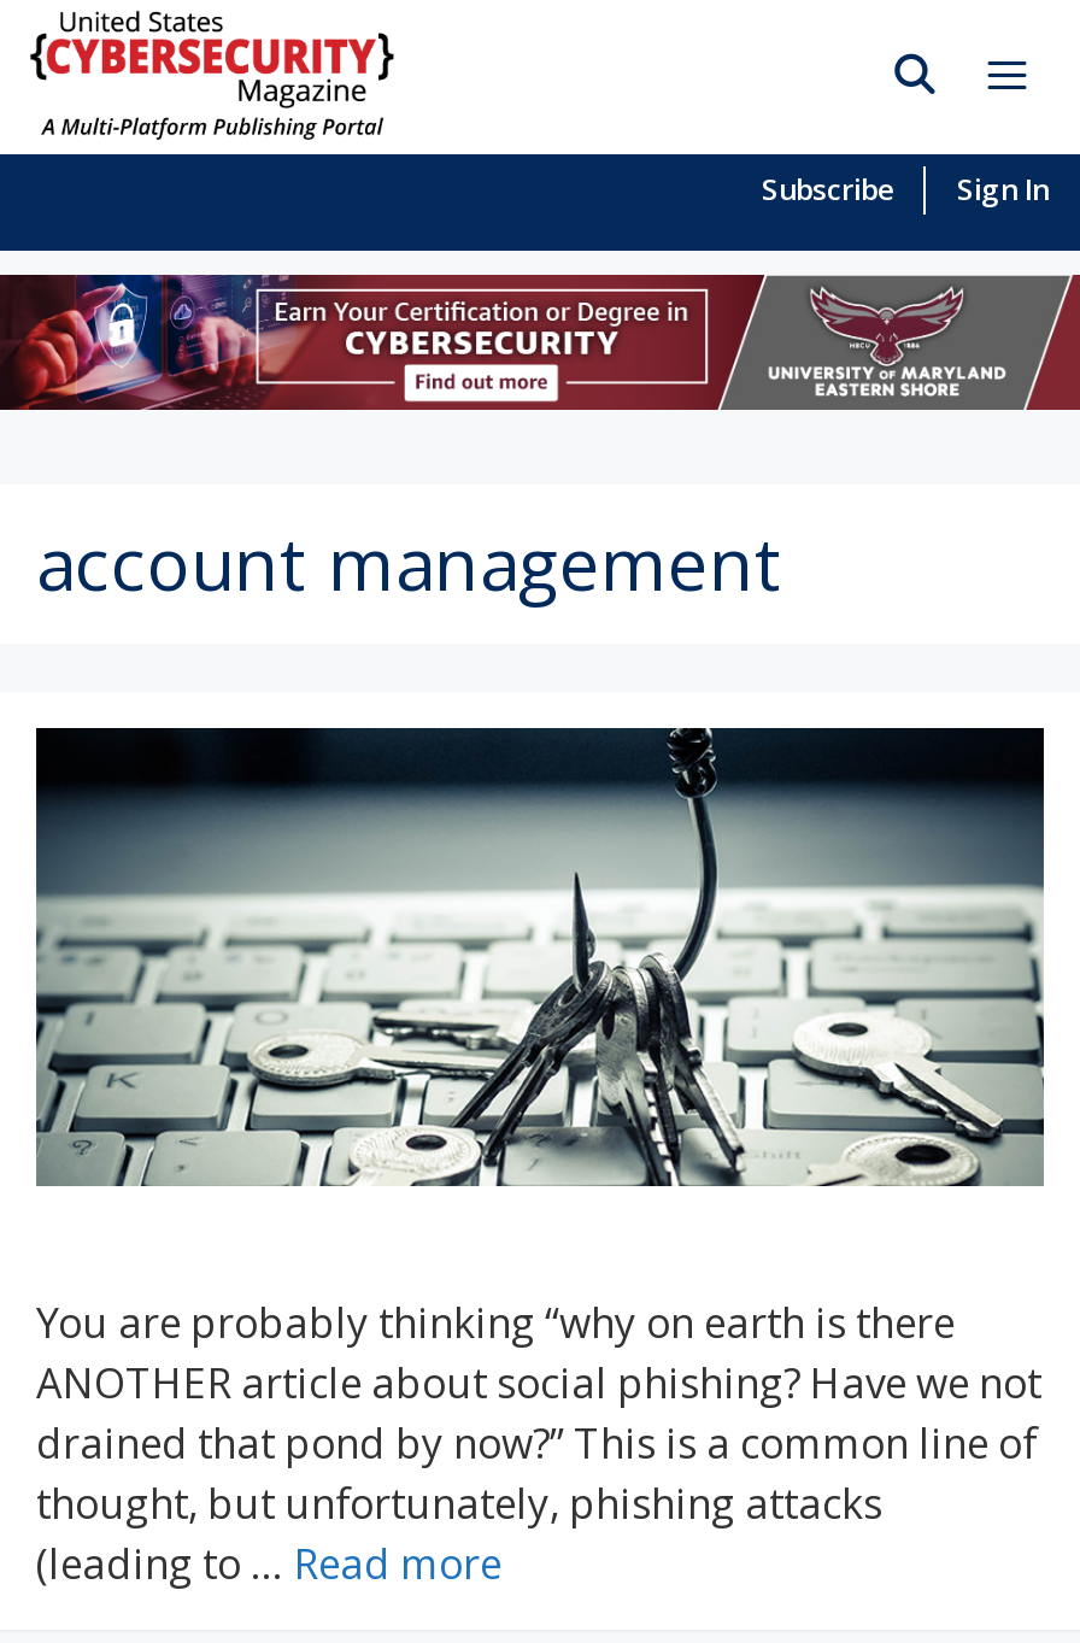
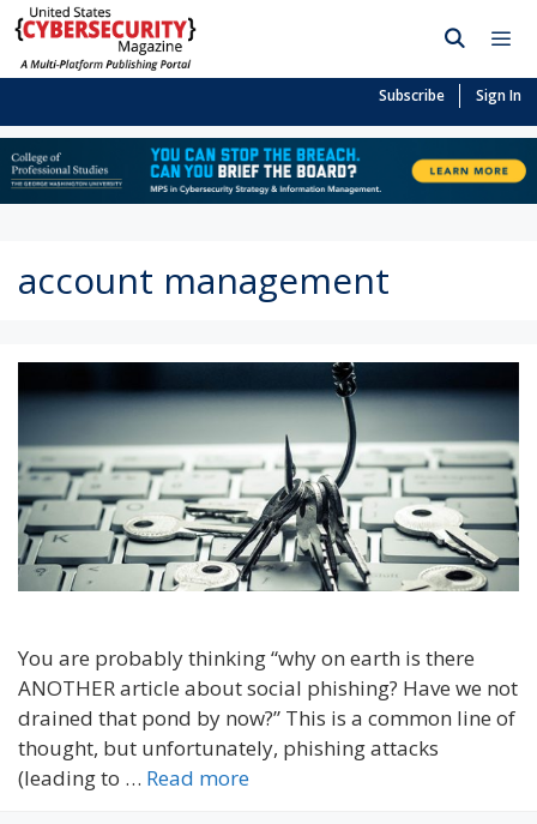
[7,272,1073,412] [image] -> [4,137,533,205] [image]

